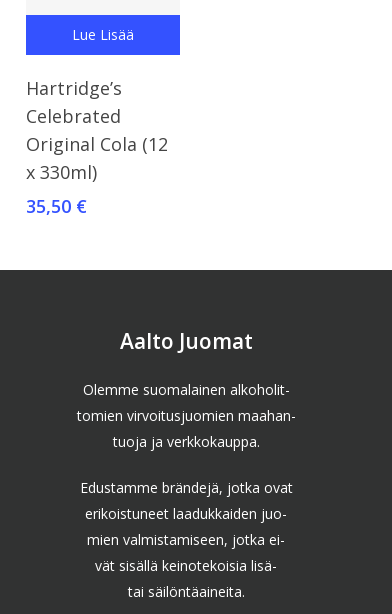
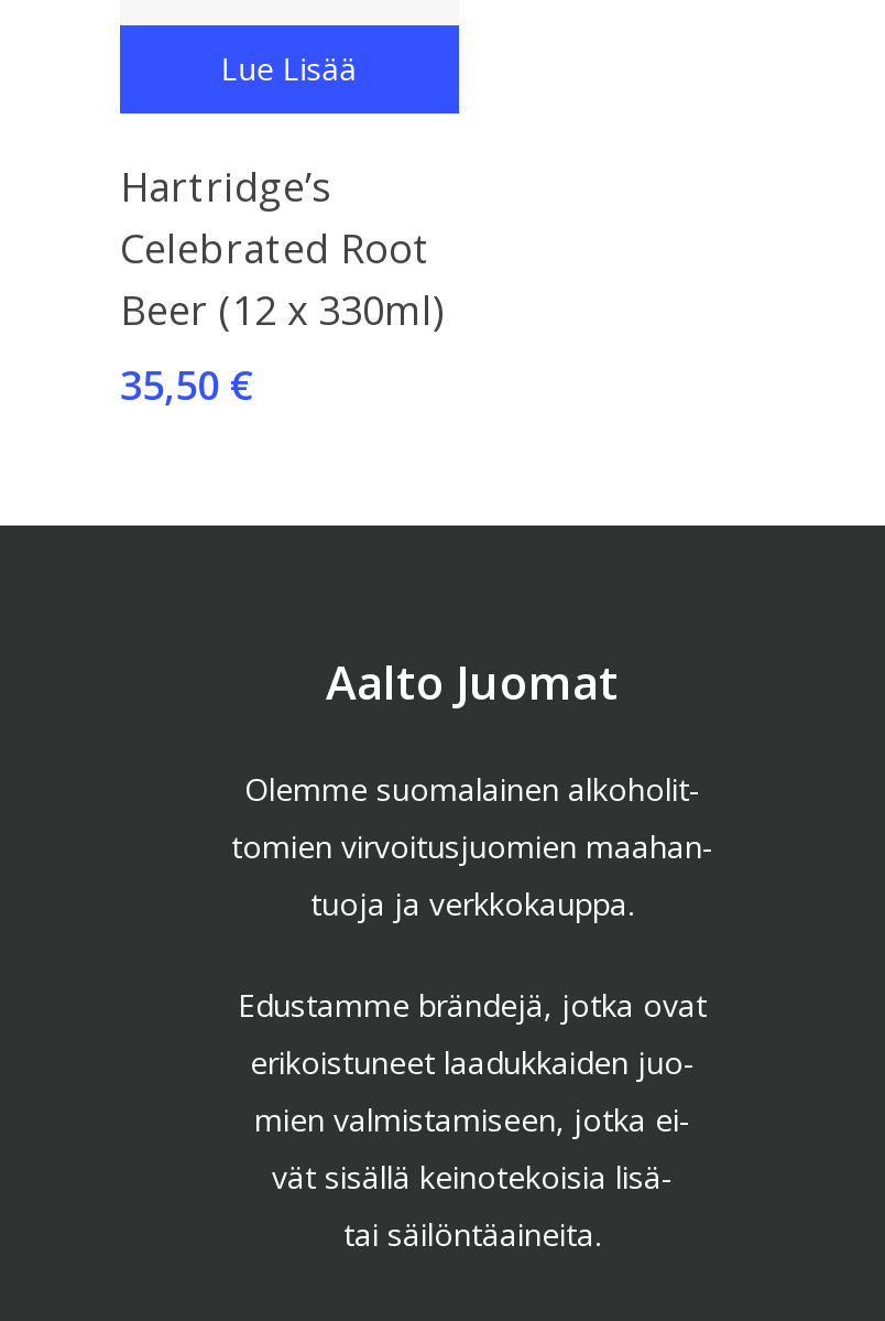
[26,103,168,183] Celebrated | Original Cola (12 | x 330ml) -> [120,220,444,335] Celebrated Root | Beer (12 x 330ml)

